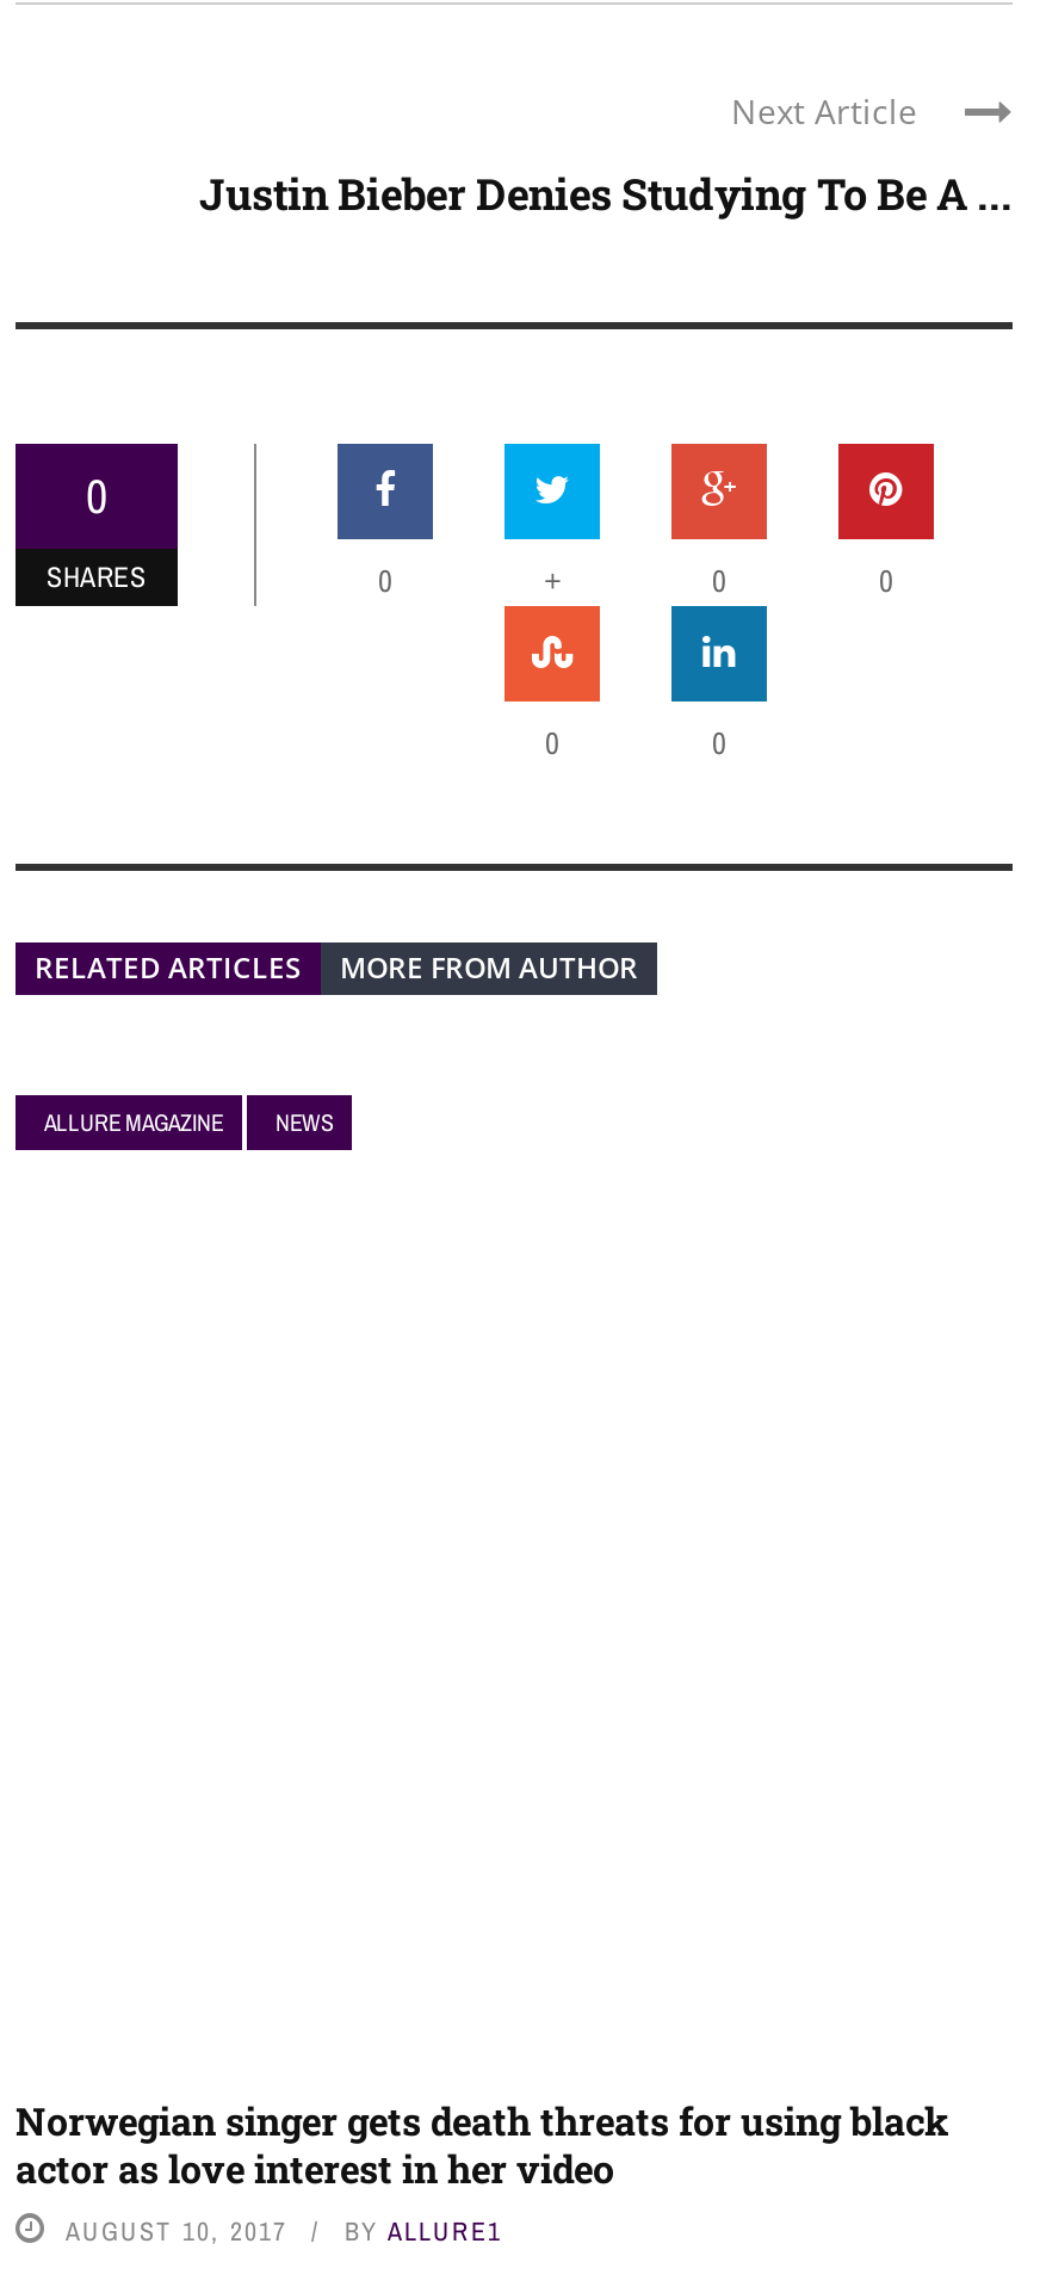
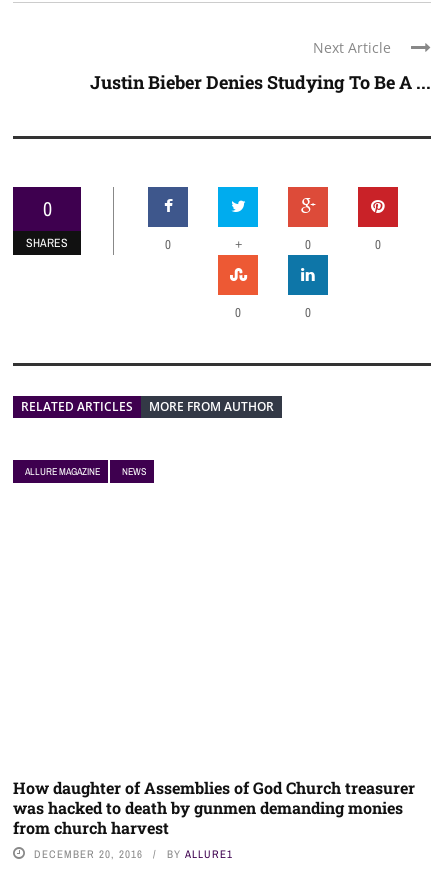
[16,2095,948,2248] Norwegian singer gets death threats for using black | actor as love interest in her video | AUGUST 10, 2017 -> [13,776,415,860] How daughter of Assemblies of God Church treasurer | was hacked to death by gunmen demanding monies | from church harvest | DECEMBER 20, 2016

